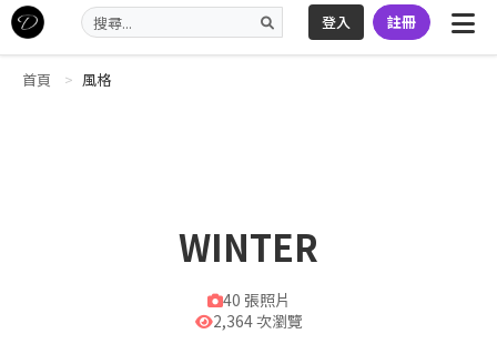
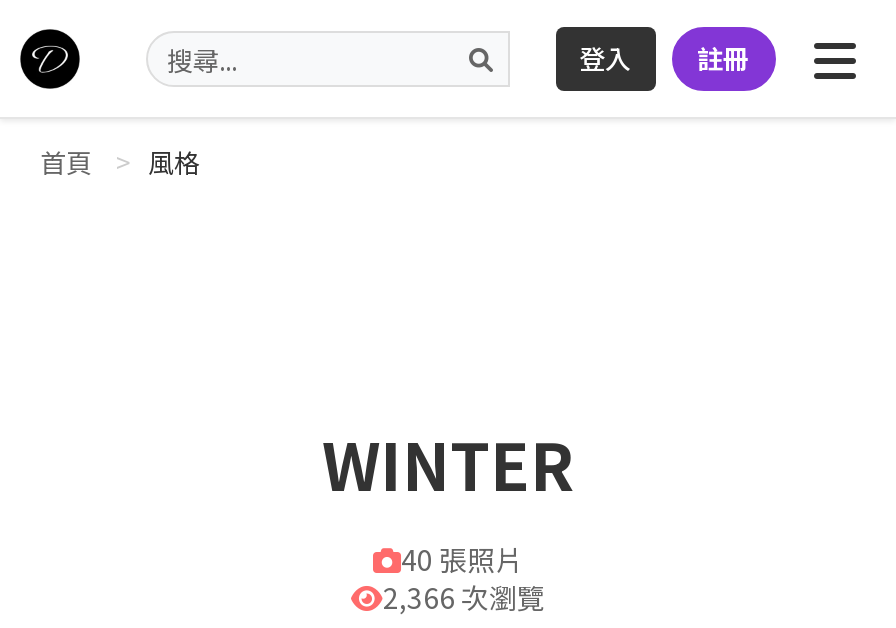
[212,310,302,332] 2,364 次瀏覽 -> [383,577,545,617] 2,366 次瀏覽

